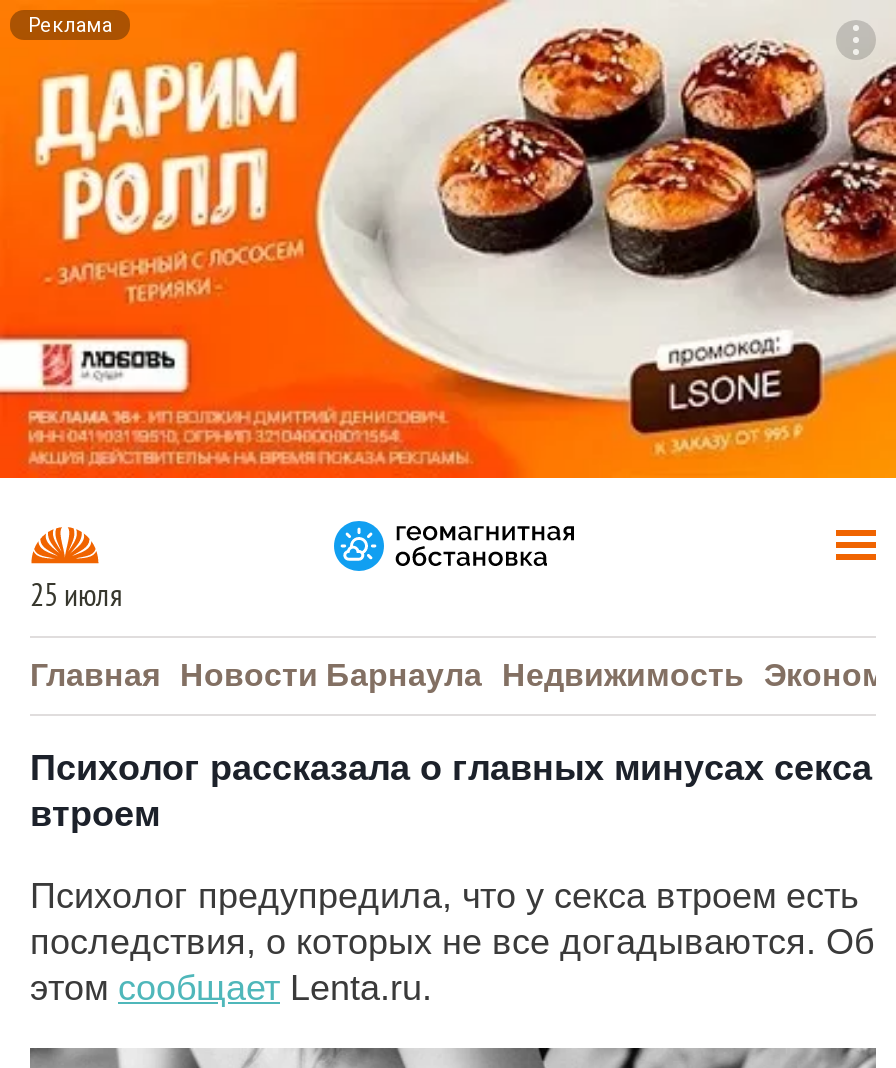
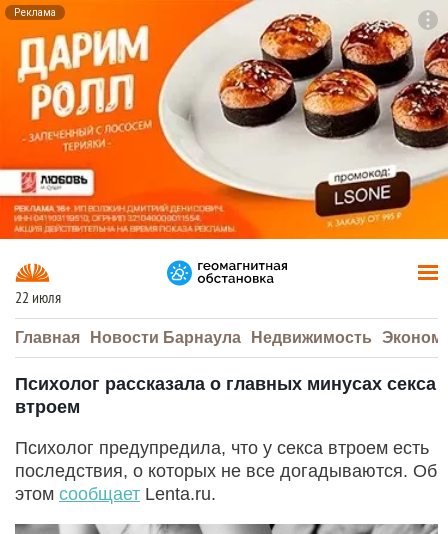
[30,578,122,614] 25 июля -> [15,289,61,307] 22 июля

